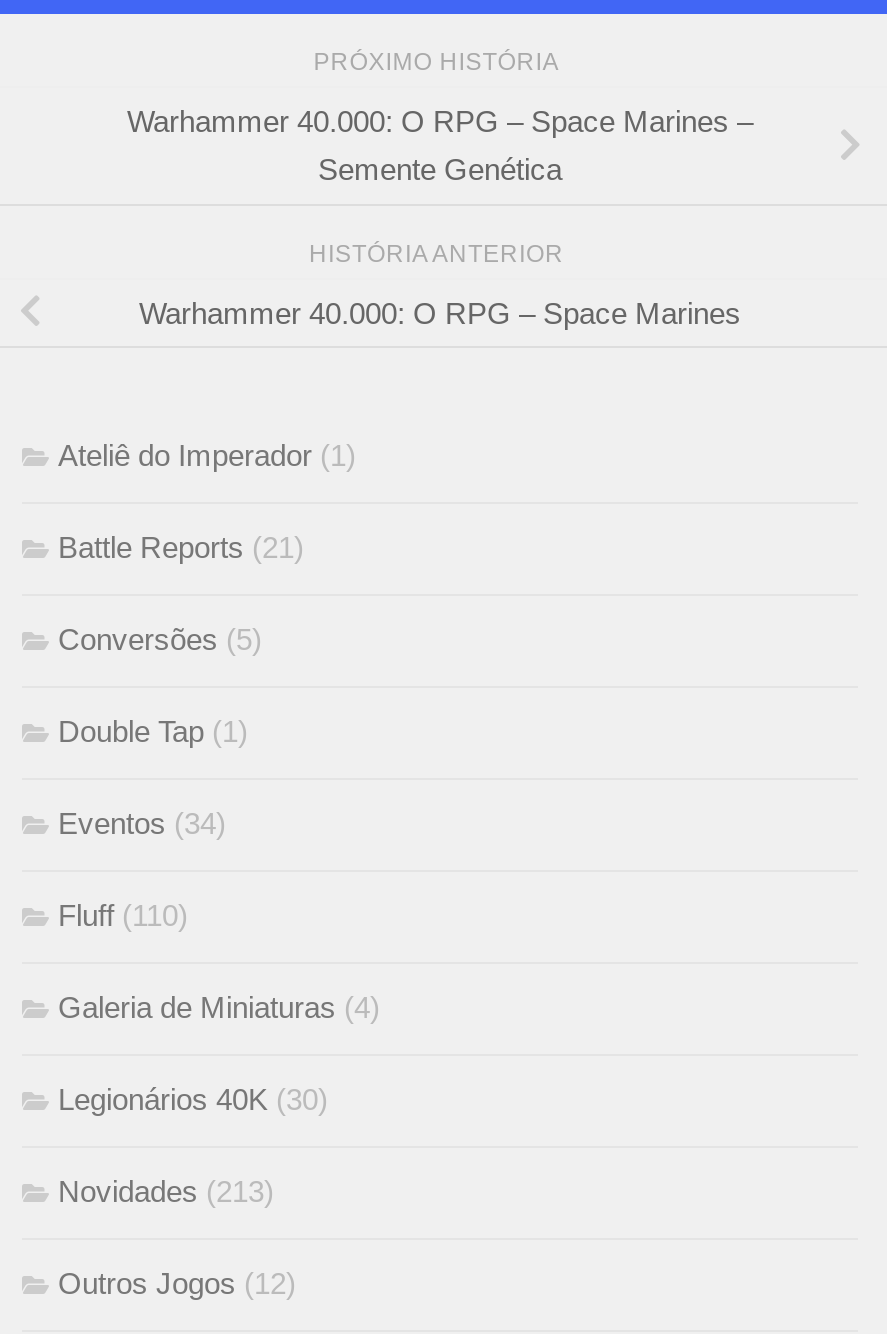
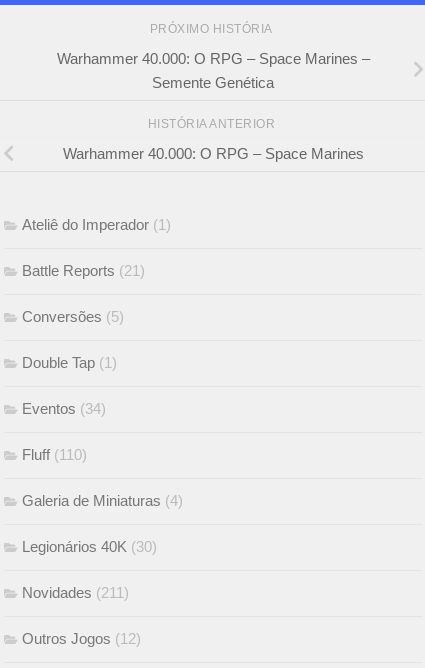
[58,1173,274,1207] Novidades (213) -> [22,584,129,601] Novidades (211)

